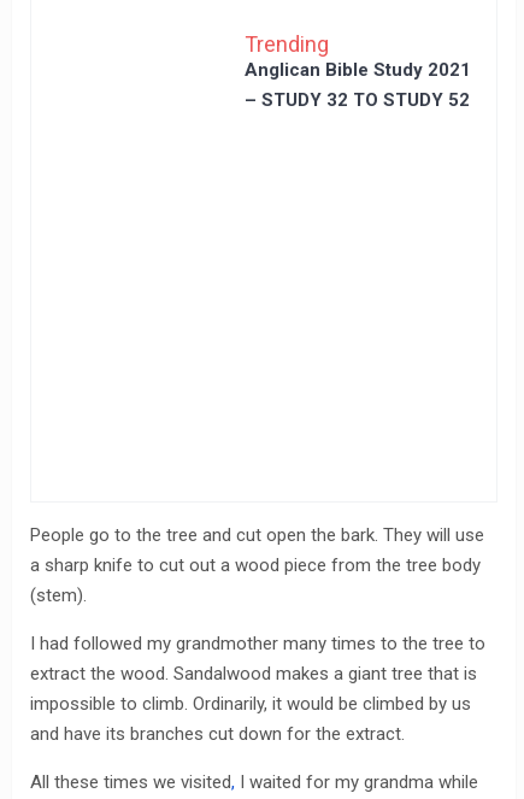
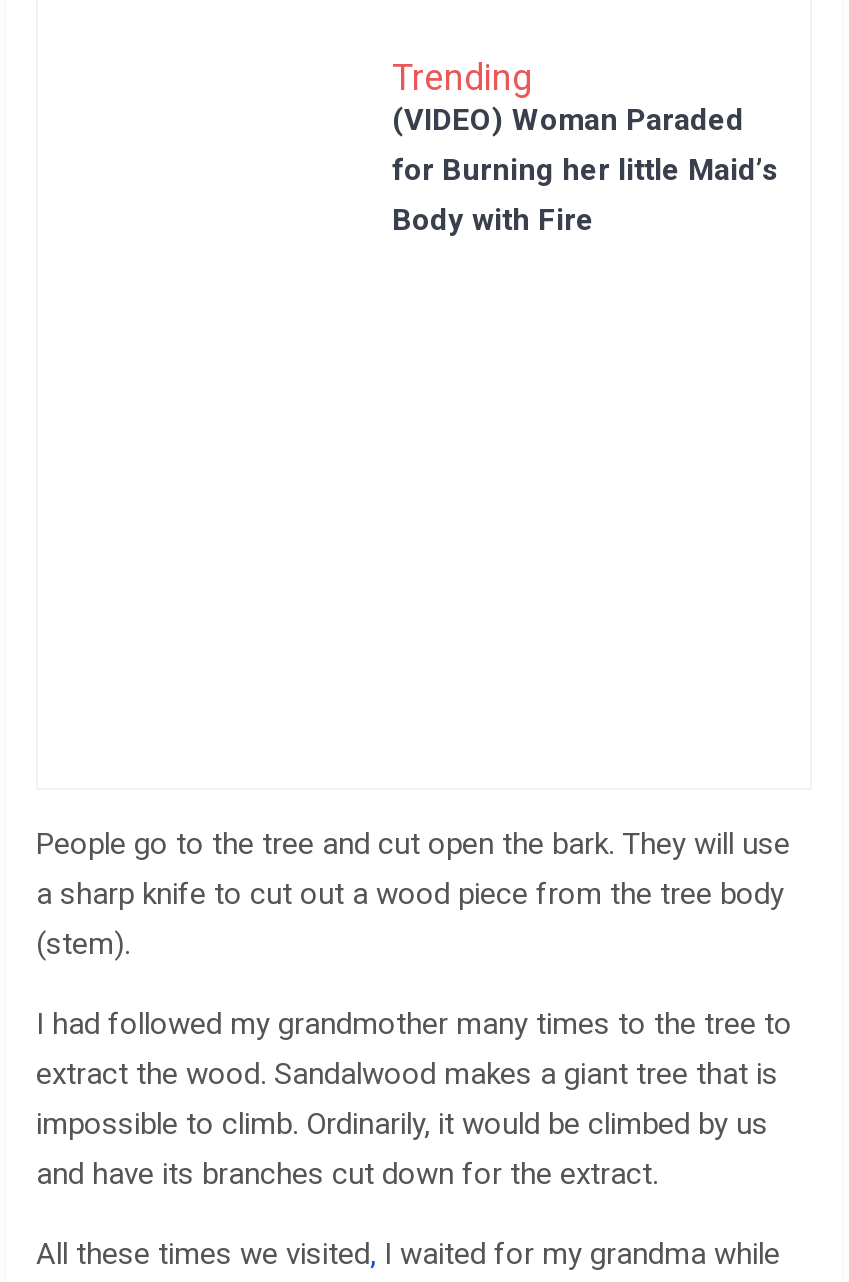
[245,60,471,111] Anglican Bible Study 2021 | – STUDY 32 TO STUDY 52 -> [392,101,778,237] (VIDEO) Woman Paraded | for Burning her little Maid’s | Body with Fire

